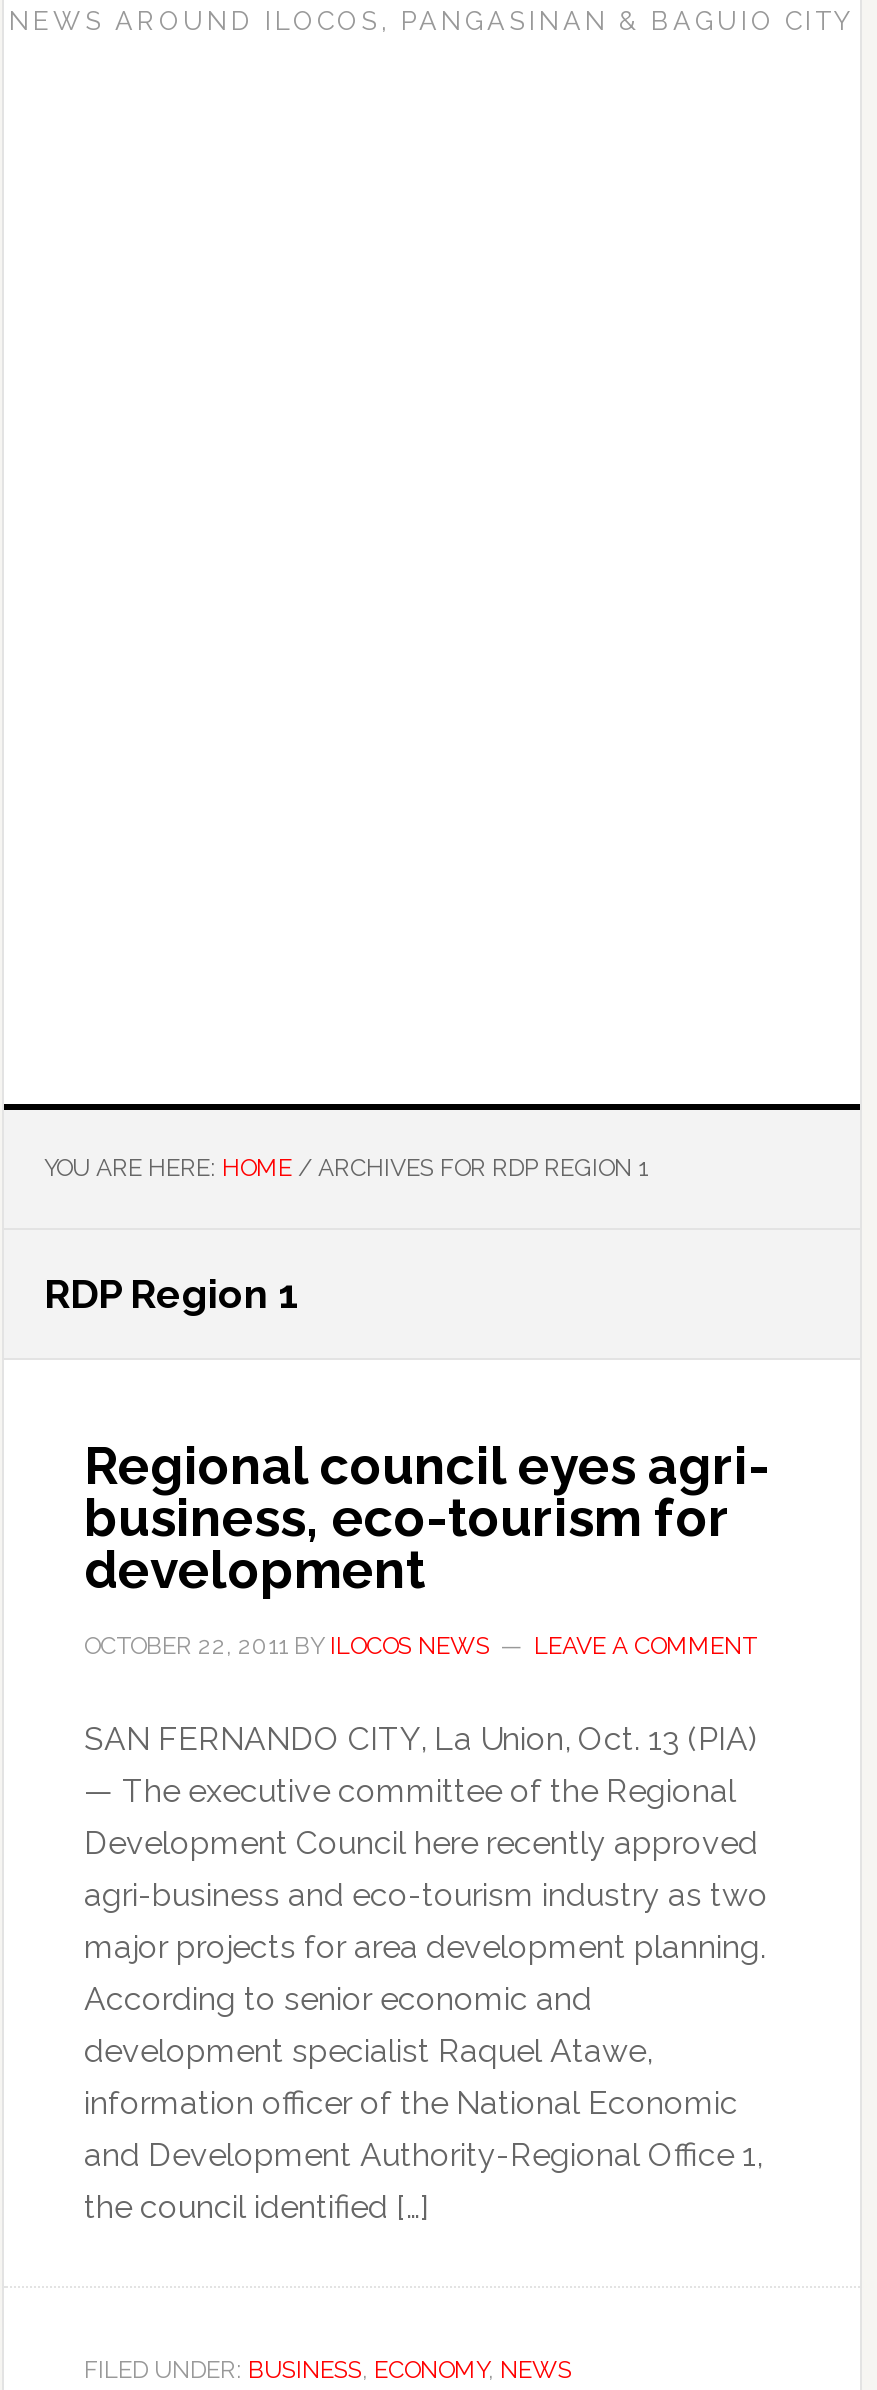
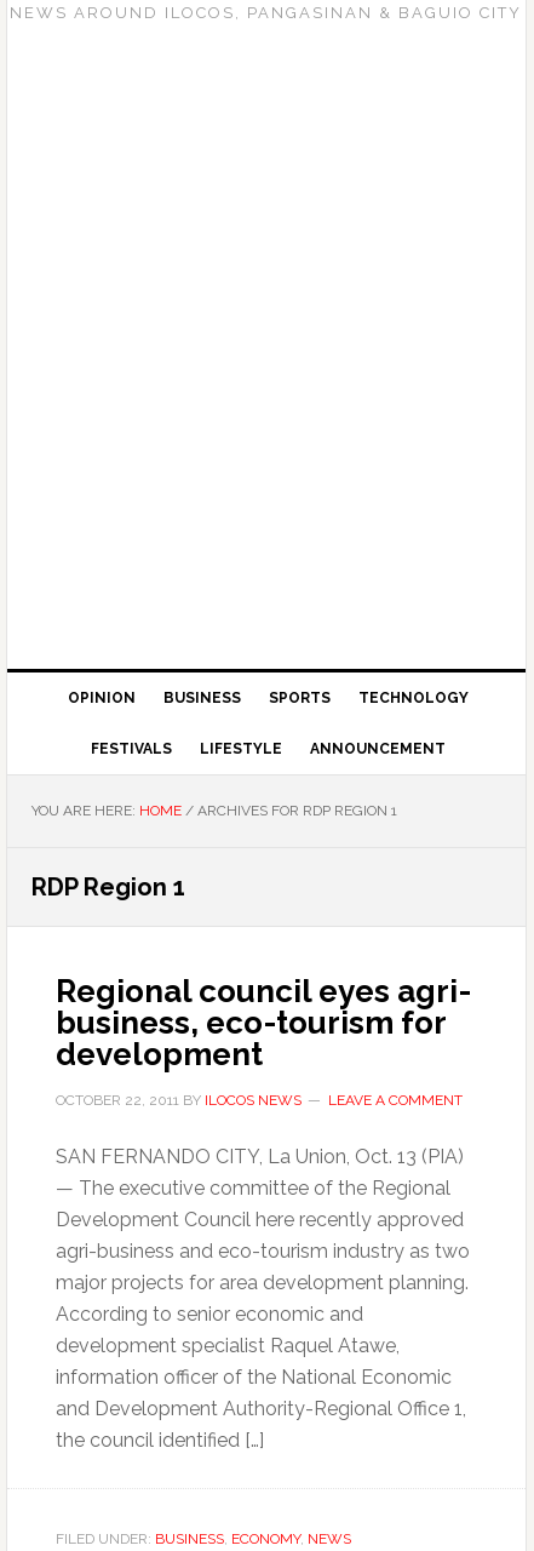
none -> [68,689,469,757] OPINION | BUSINESS | SPORTS | TECHNOLOGY | FESTIVALS | LIFESTYLE | ANNOUNCEMENT

